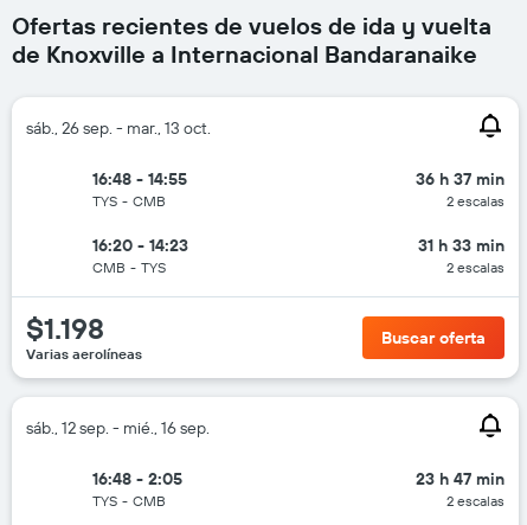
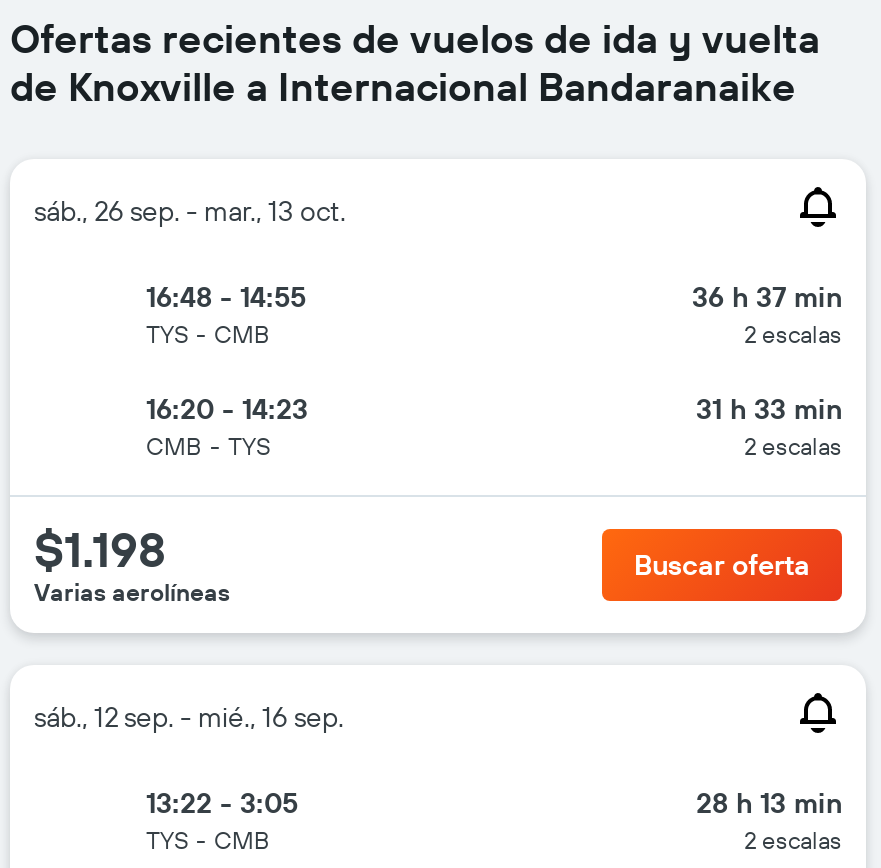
[92,468,182,489] 16:48 - 2:05 -> [146,785,298,821] 13:22 - 3:05
[416,468,504,489] 23 h 47 min -> [696,785,842,821] 28 h 13 min

